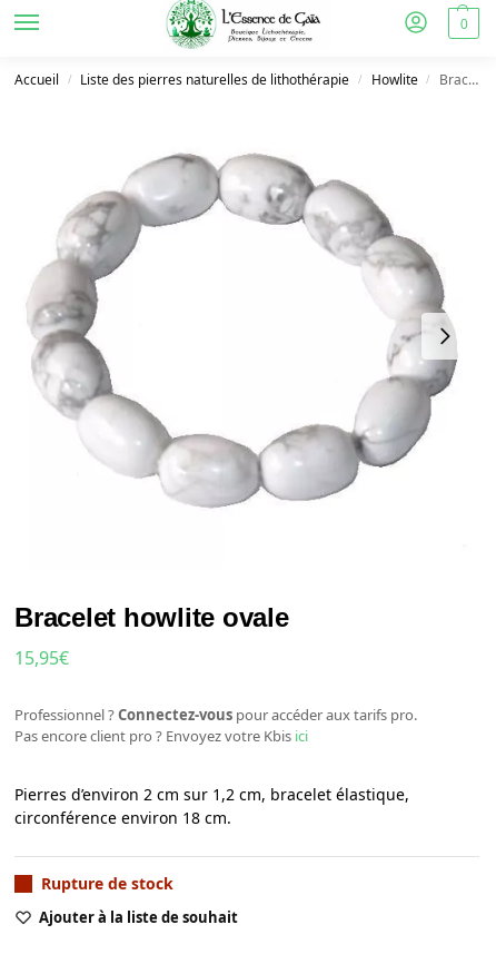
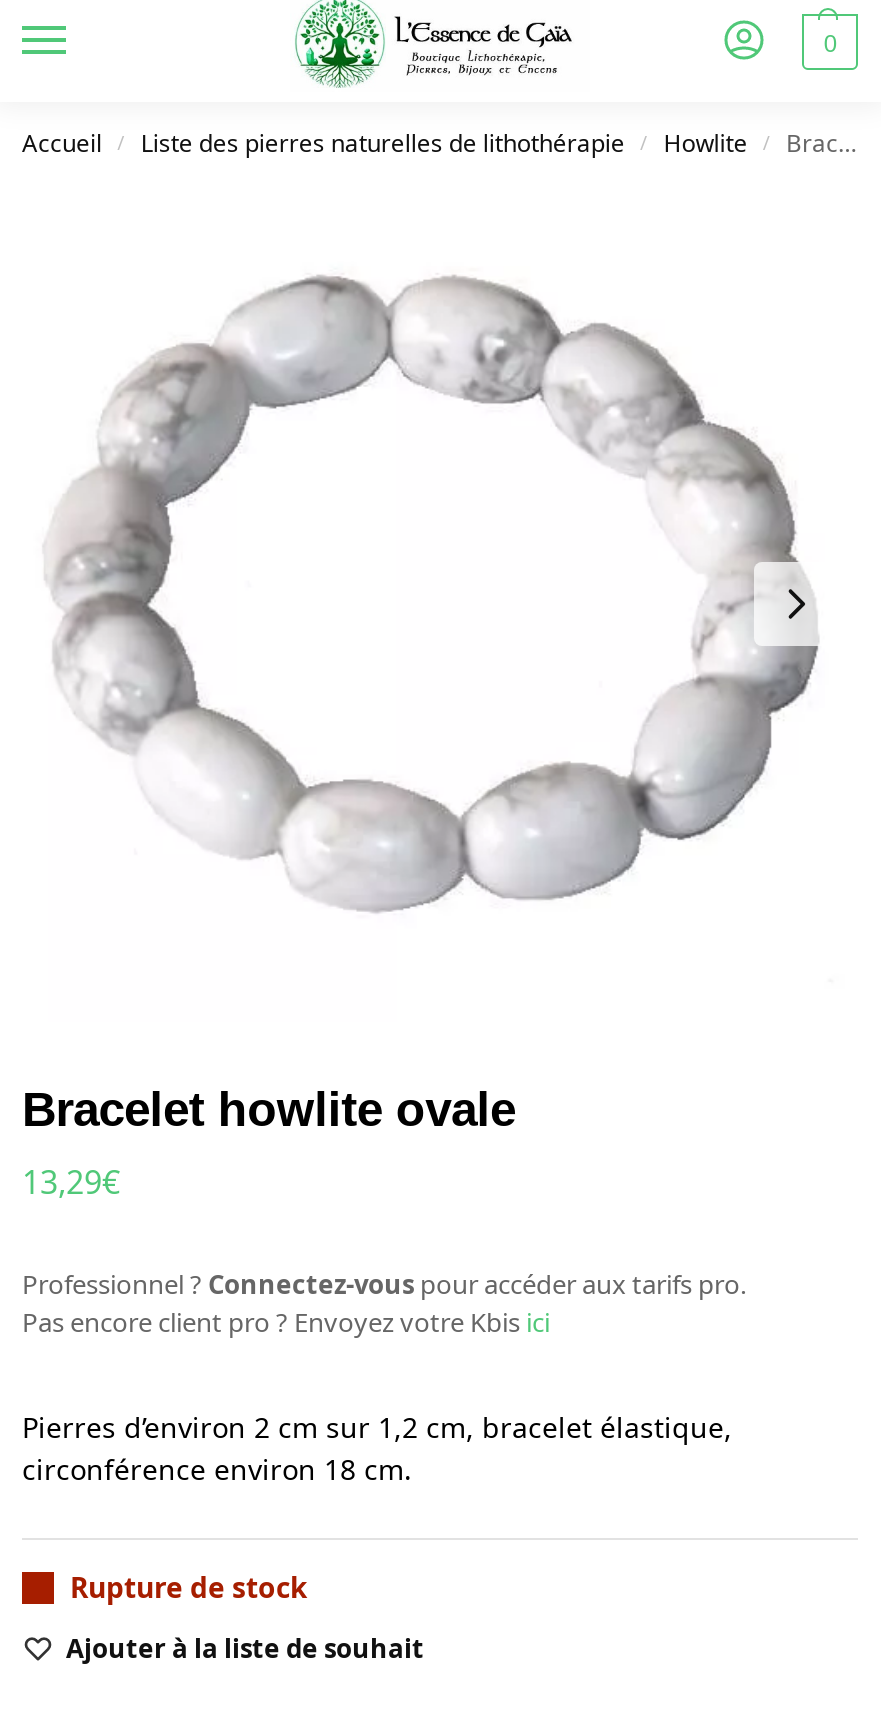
[14,645,69,670] 15,95€ -> [22,1159,120,1203] 13,29€

